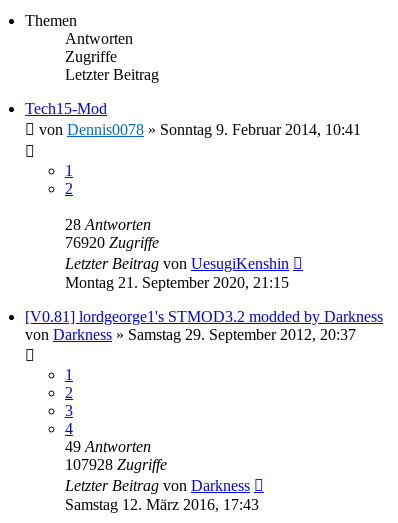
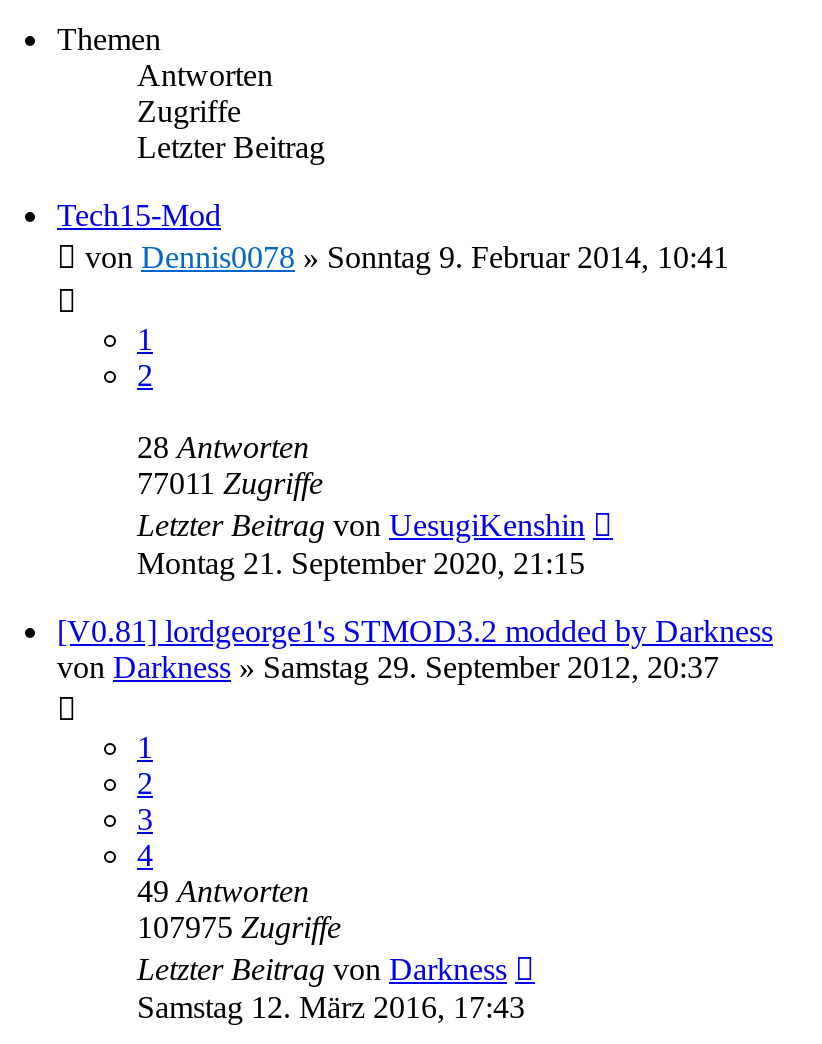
[65,234,159,251] 76920 Zugriffe -> [137,466,323,500] 77011 Zugriffe
[65,456,167,473] 107928 Zugriffe -> [137,910,341,944] 107975 Zugriffe

